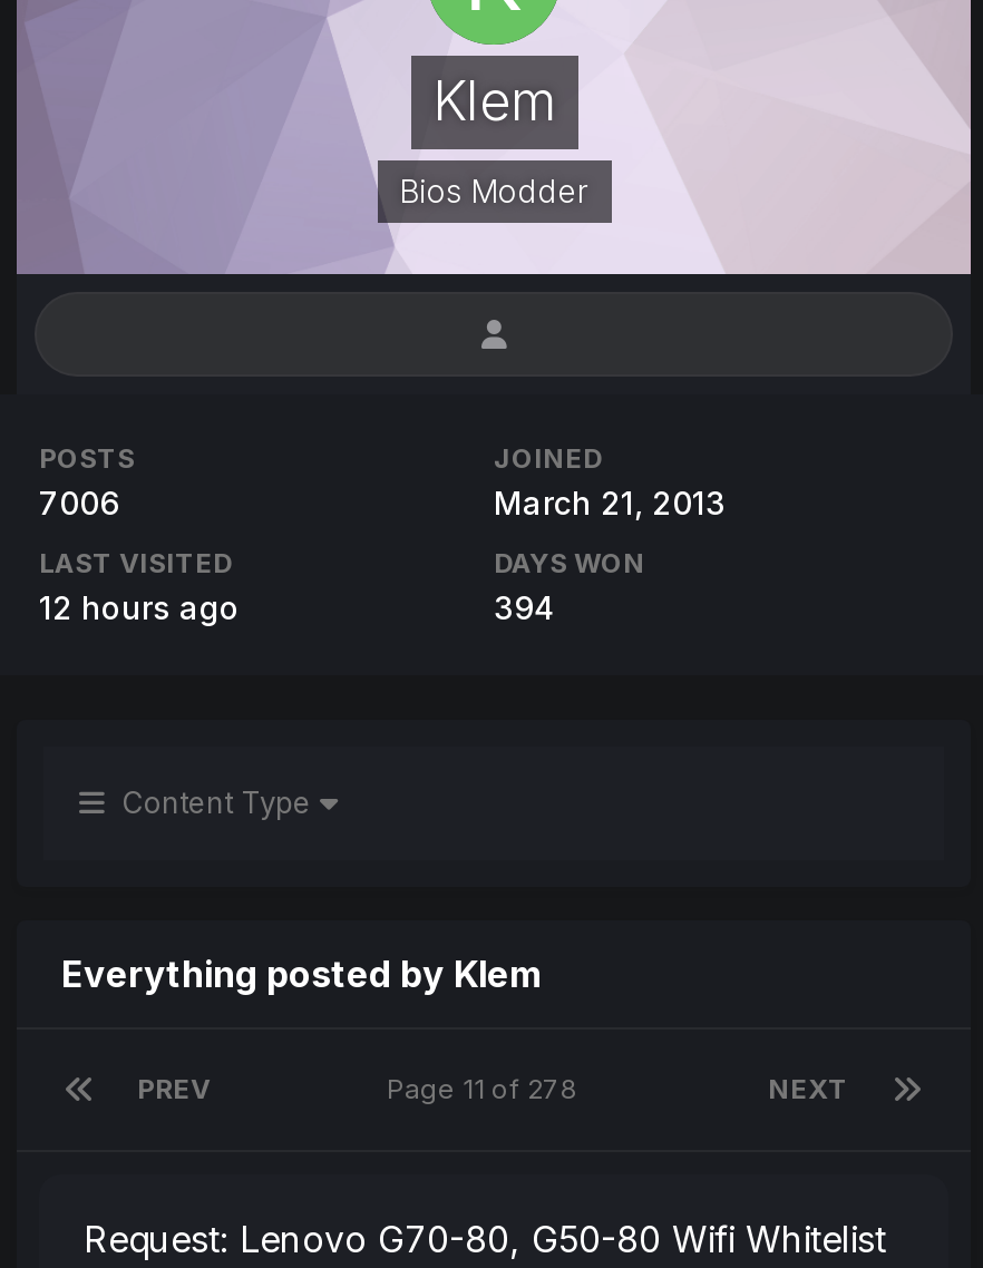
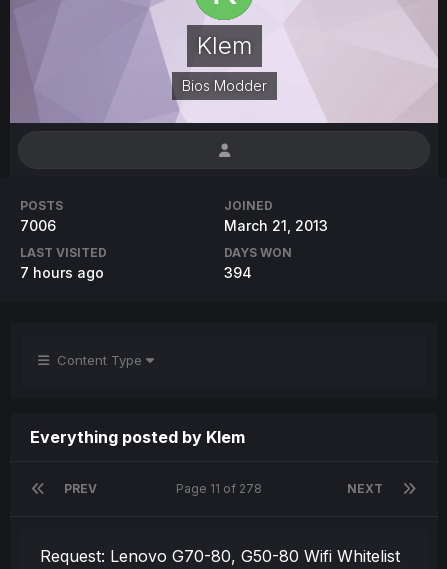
[39,588,240,626] 12 hours ago -> [20,264,104,281] 7 hours ago

